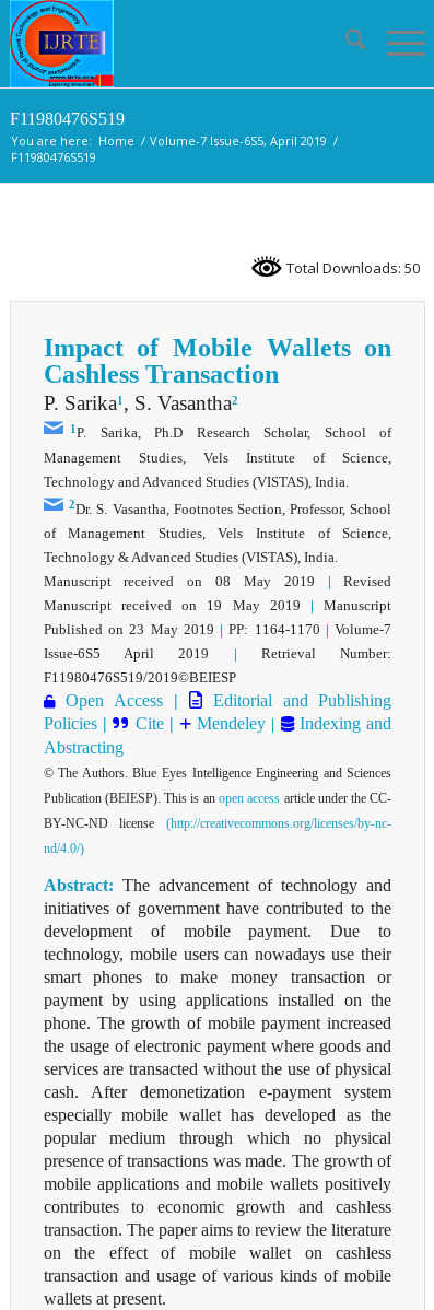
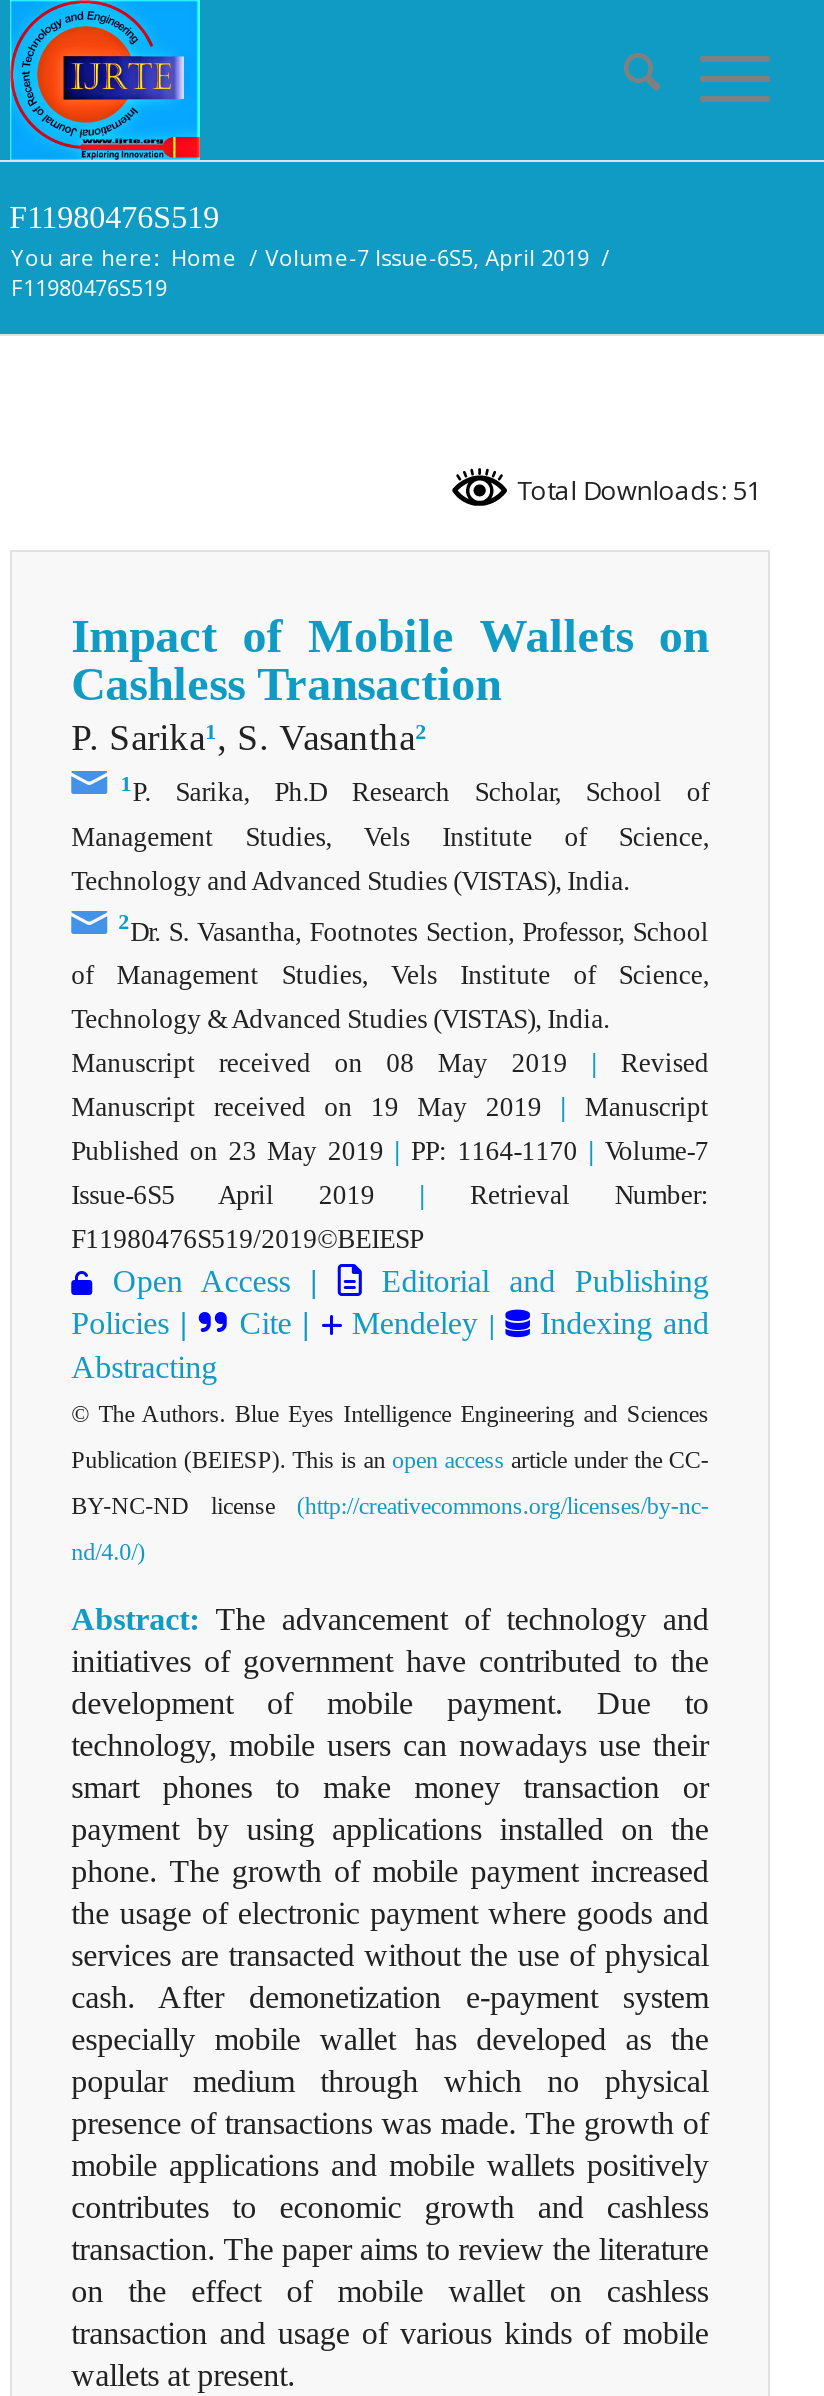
[284,258,420,278] Total Downloads: 50 -> [511,472,761,508] Total Downloads: 51

